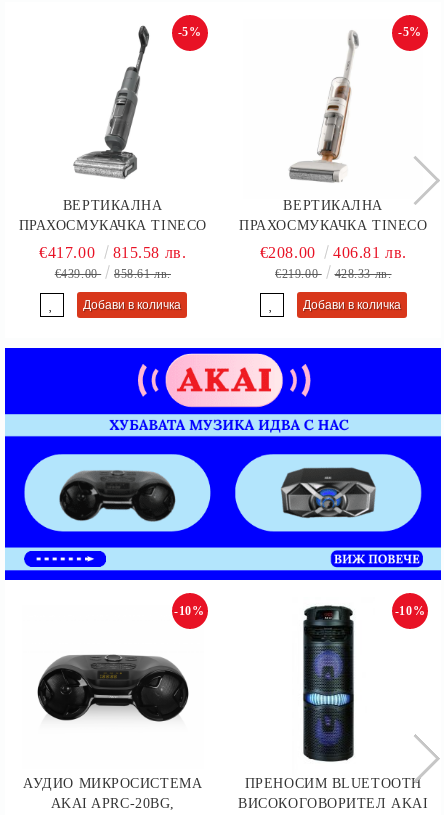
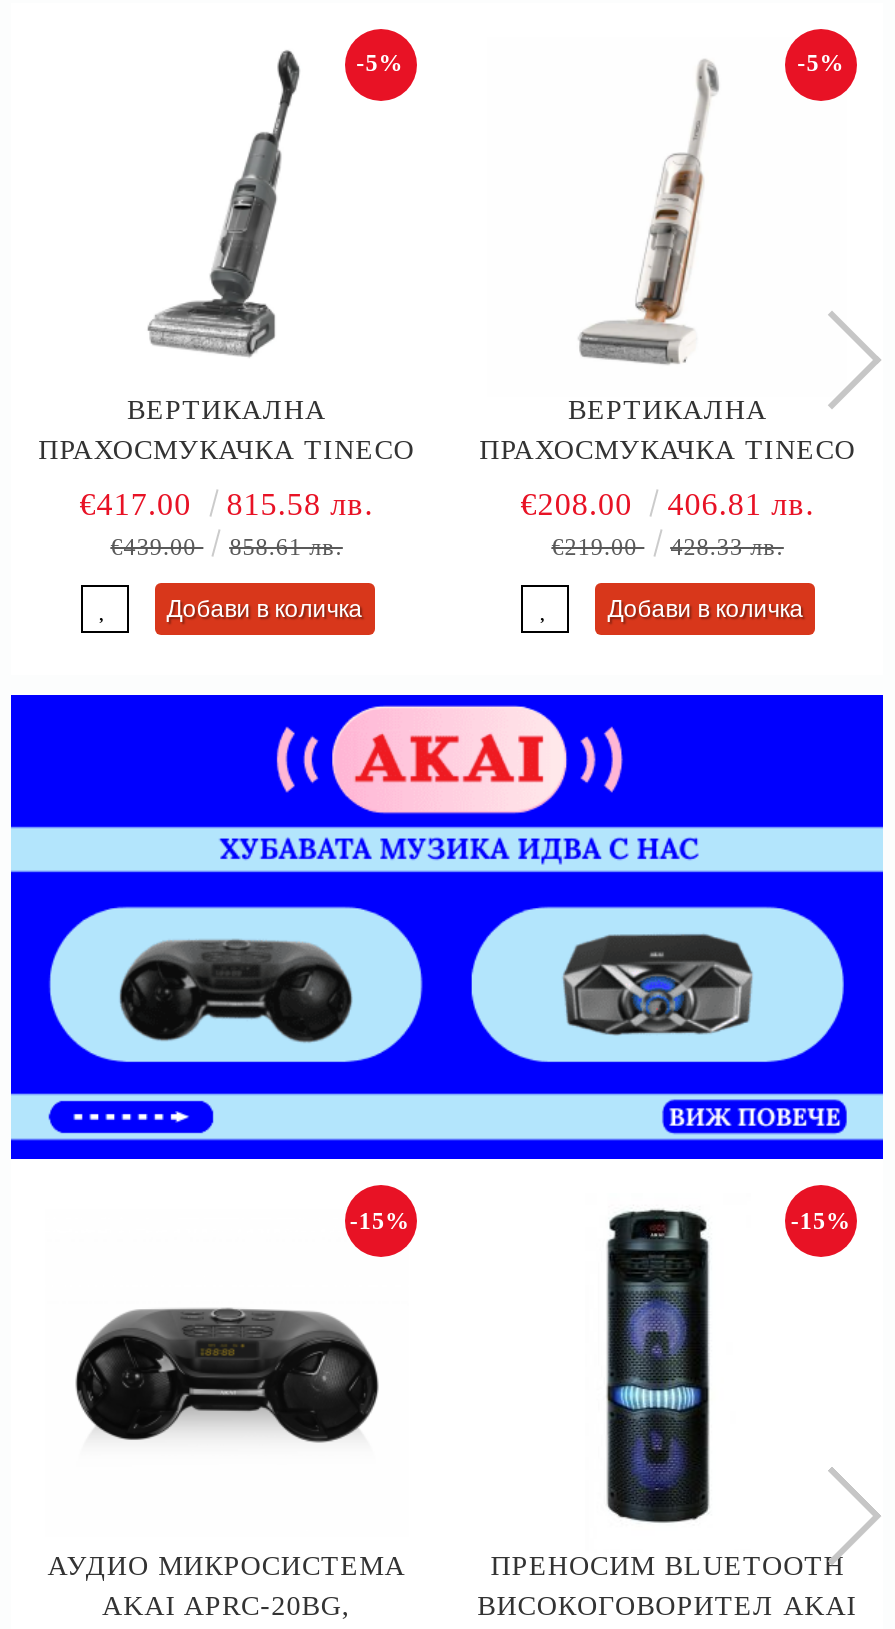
[174,603,205,617] -10% -> [350,1206,410,1234] -15%
[395,603,425,617] -10% -> [791,1206,851,1234] -15%

